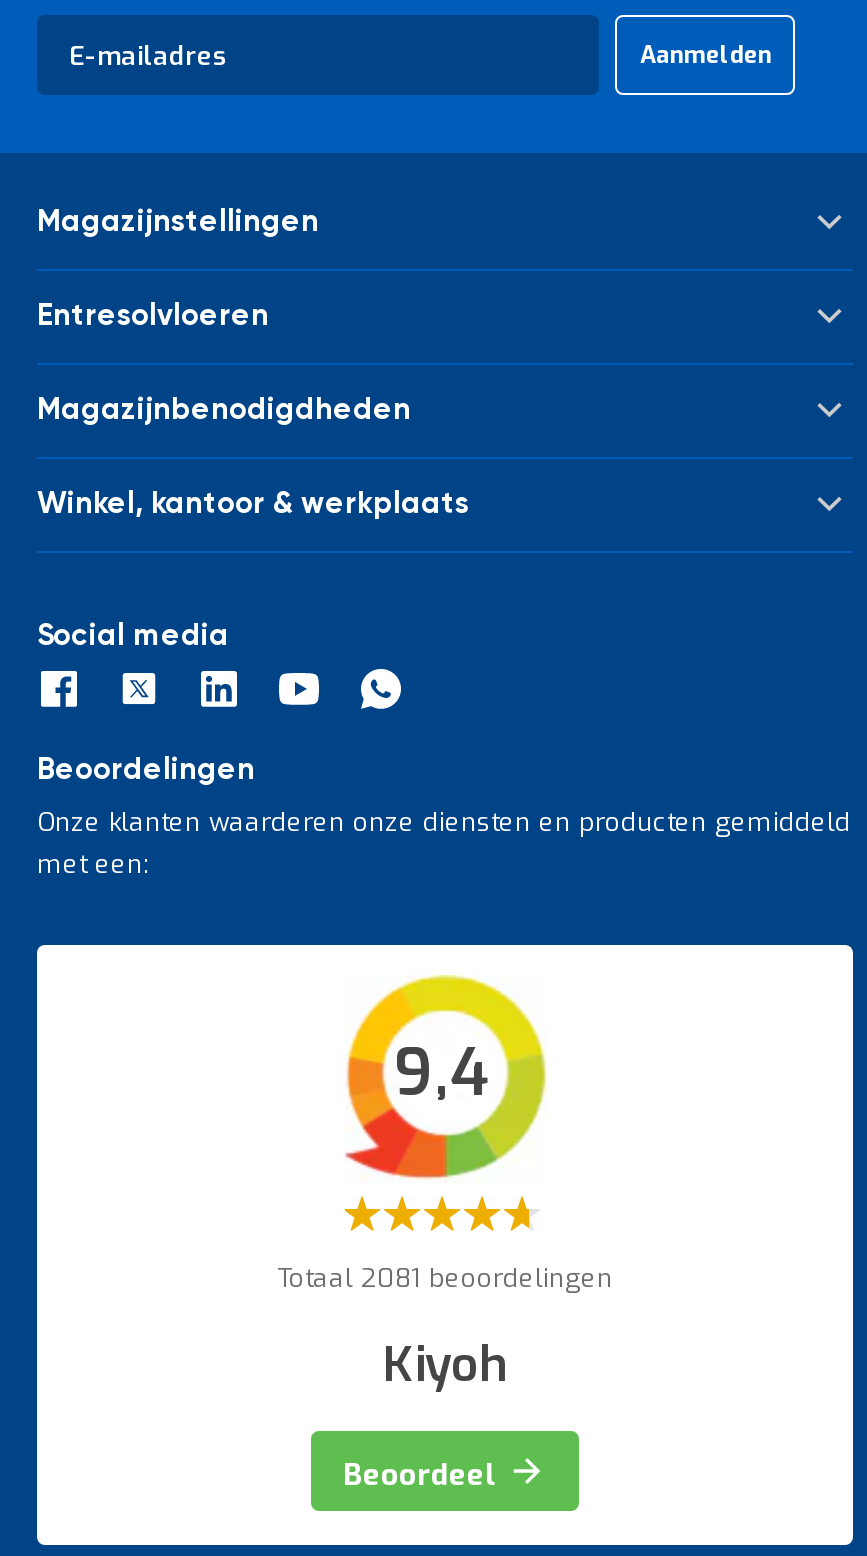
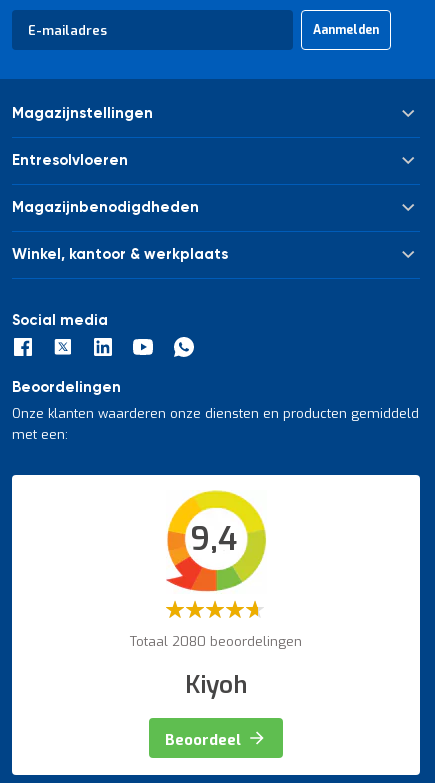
[277,1260,613,1294] Totaal 2081 beoordelingen -> [130,633,302,650] Totaal 2080 beoordelingen

